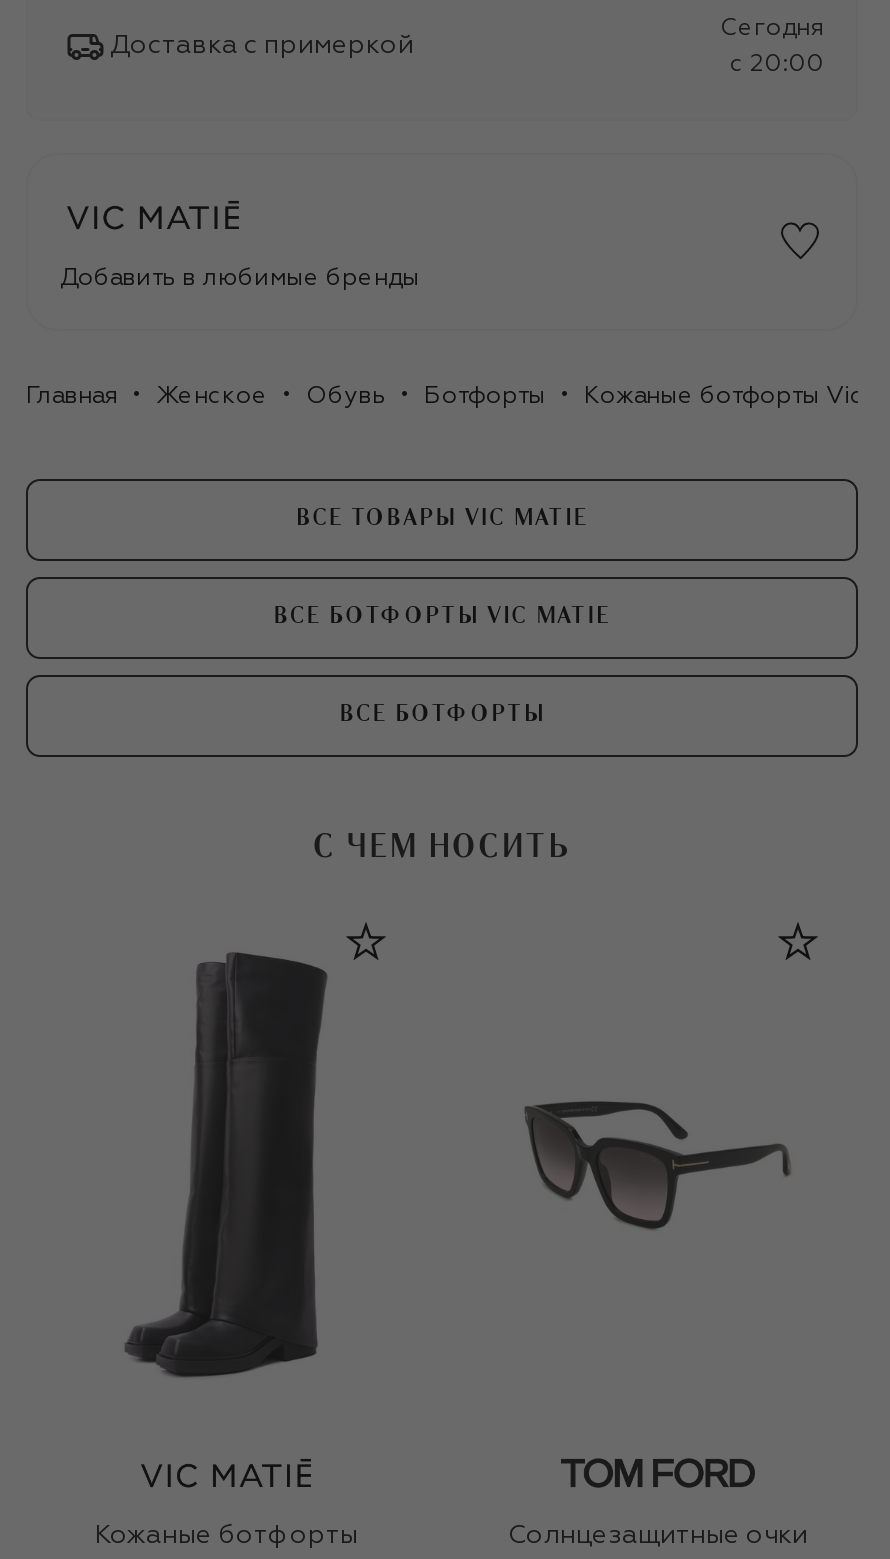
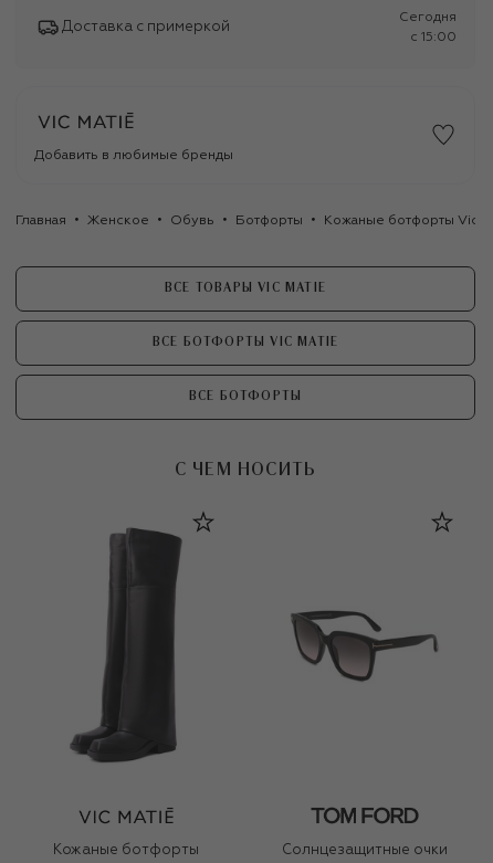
[730,52,824,76] c 20:00 -> [410,30,457,44] c 15:00

